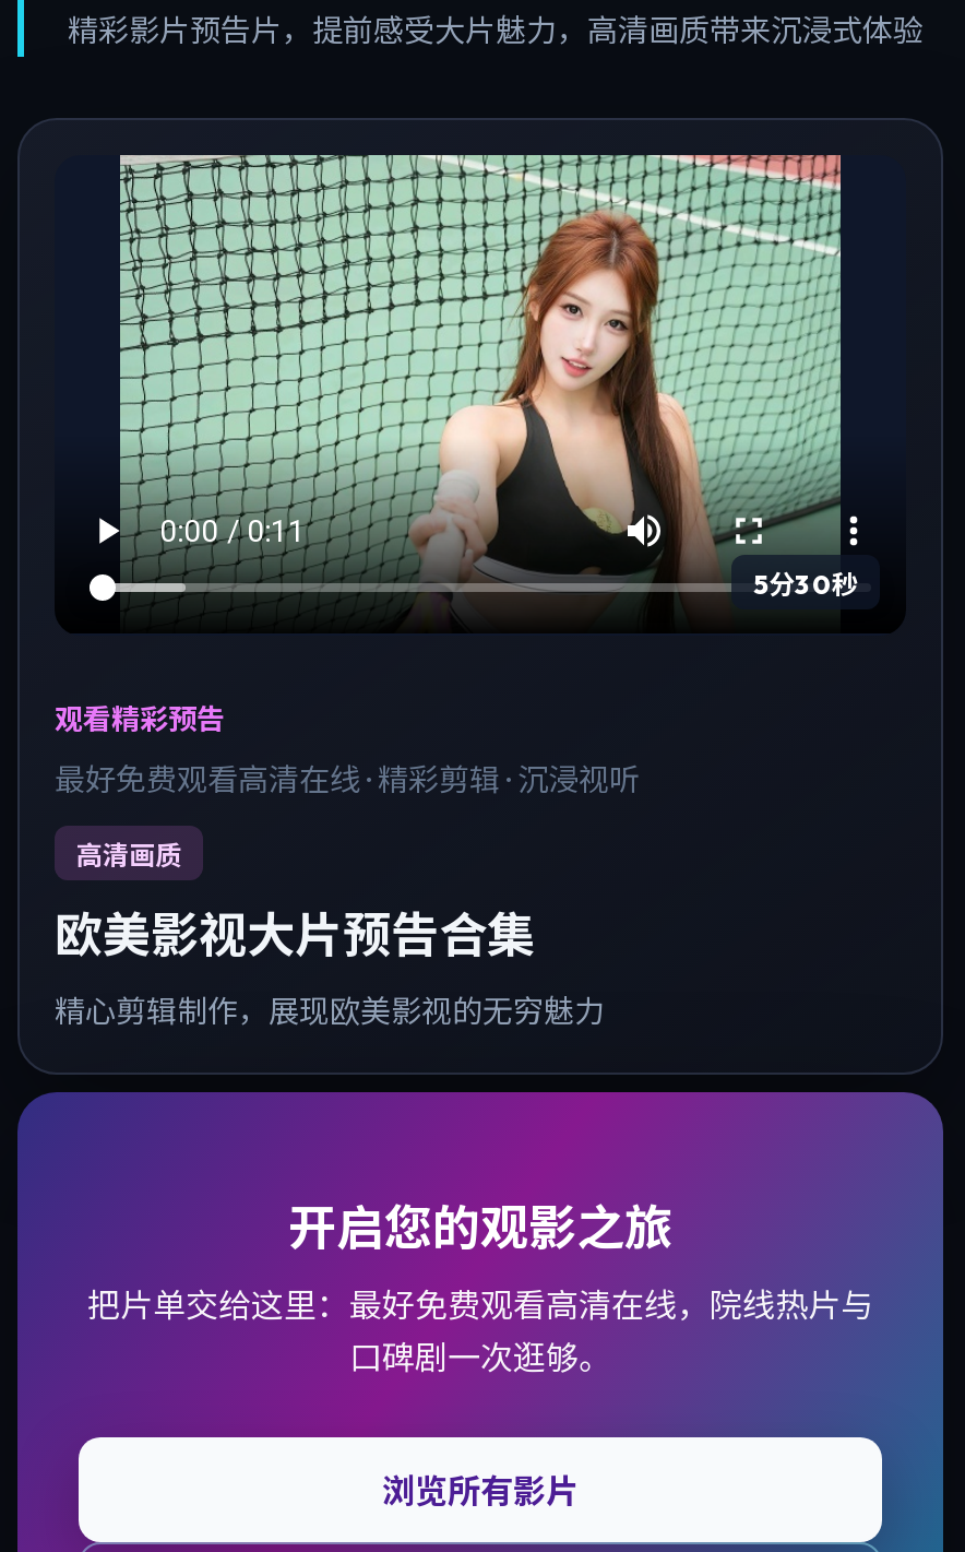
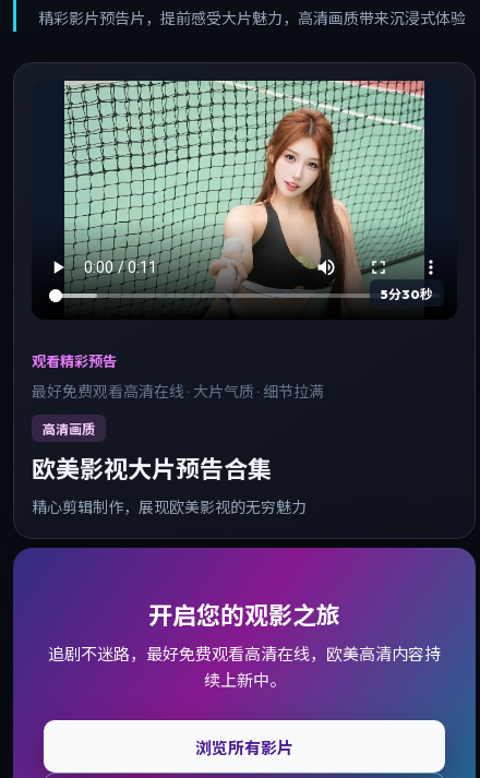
[55,759,640,798] 最好免费观看高清在线 · 精彩剪辑 · 沉浸视听 -> [32,382,324,402] 最好免费观看高清在线 · 大片气质 · 细节拉满
[87,1283,873,1377] 把片单交给这里：最好免费观看高清在线，院线热片与 | 口碑剧一次逛够。 -> [48,644,441,691] 追剧不迷路，最好免费观看高清在线，欧美高清内容持 | 续上新中。

